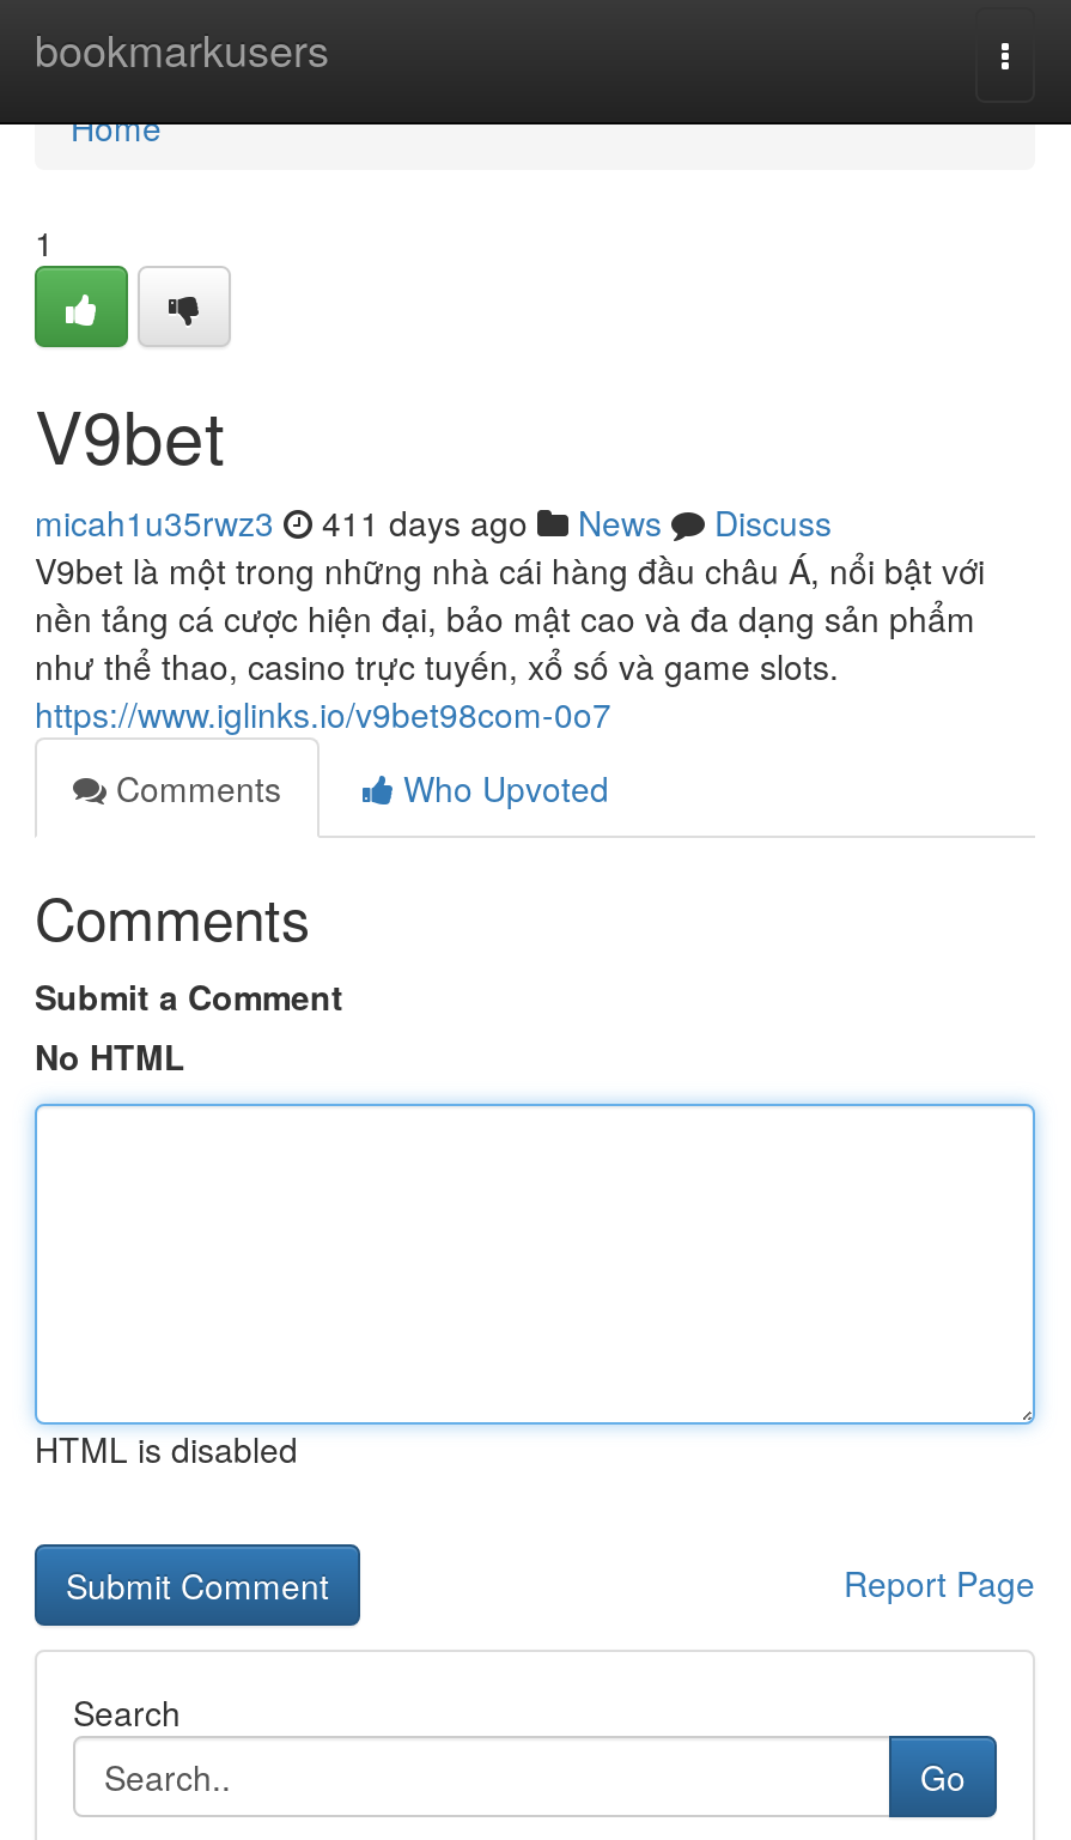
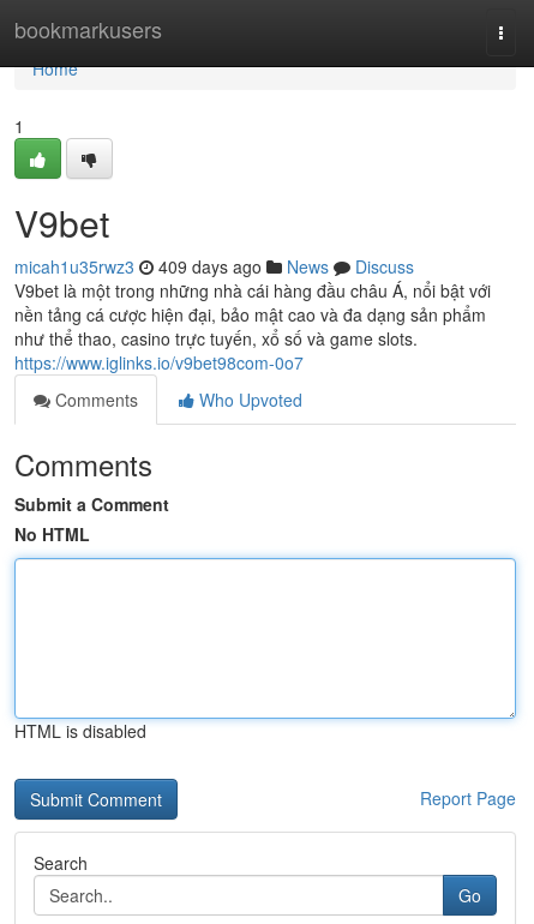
[35,498,832,546] micah1u35rwz3 411 days ago News Discuss -> [14,254,414,278] micah1u35rwz3 409 days ago News Discuss

